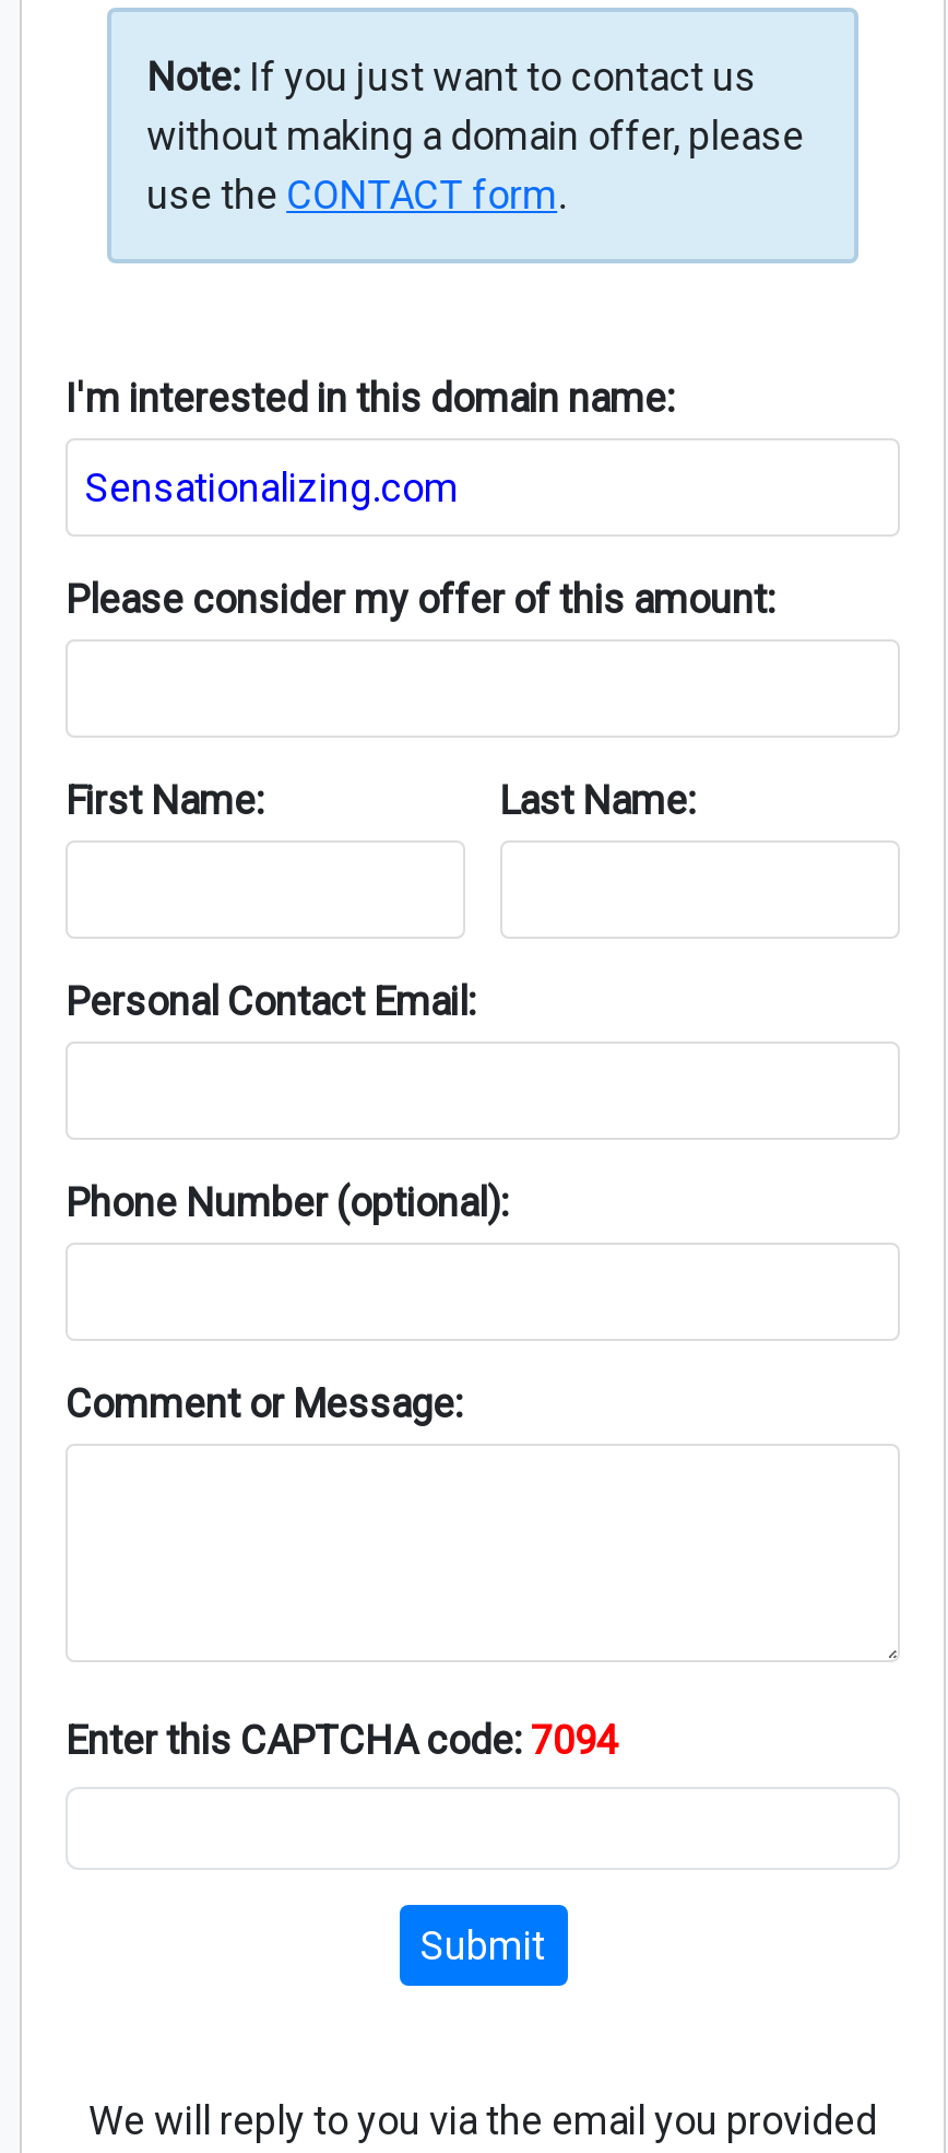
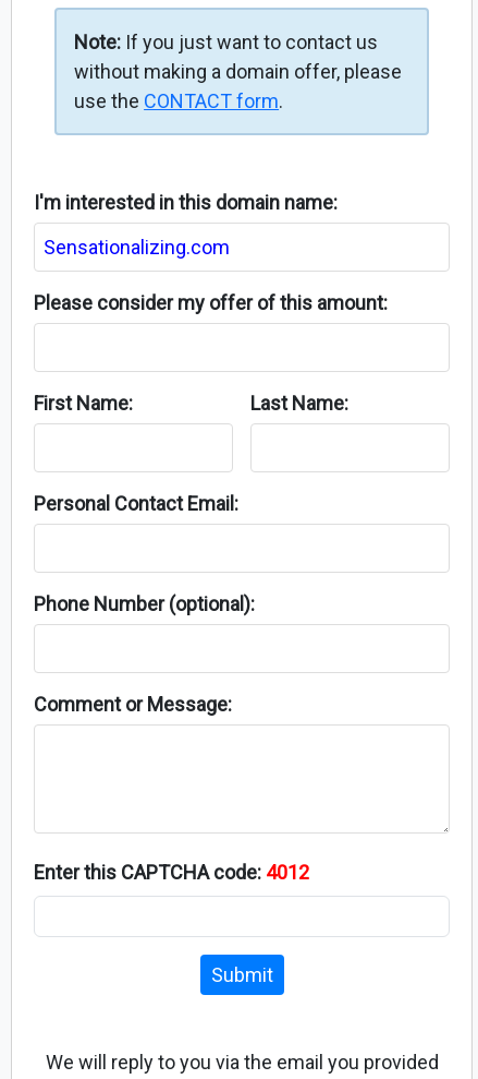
[66,1717,618,1763] Enter this CAPTCHA code: 7094 -> [34,861,309,884] Enter this CAPTCHA code: 4012

